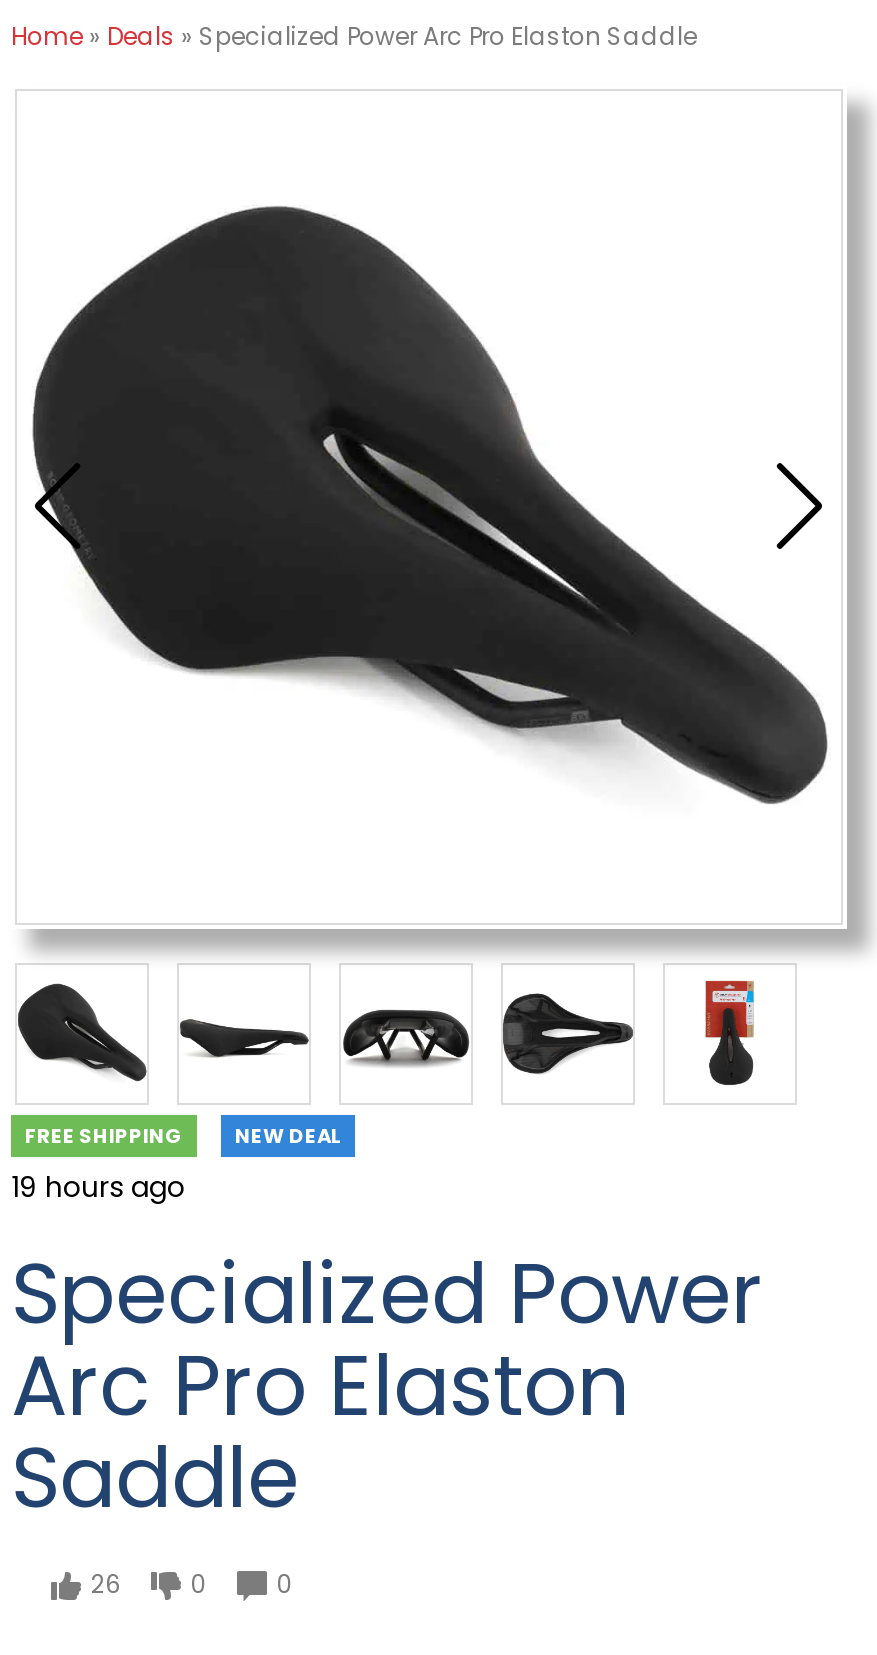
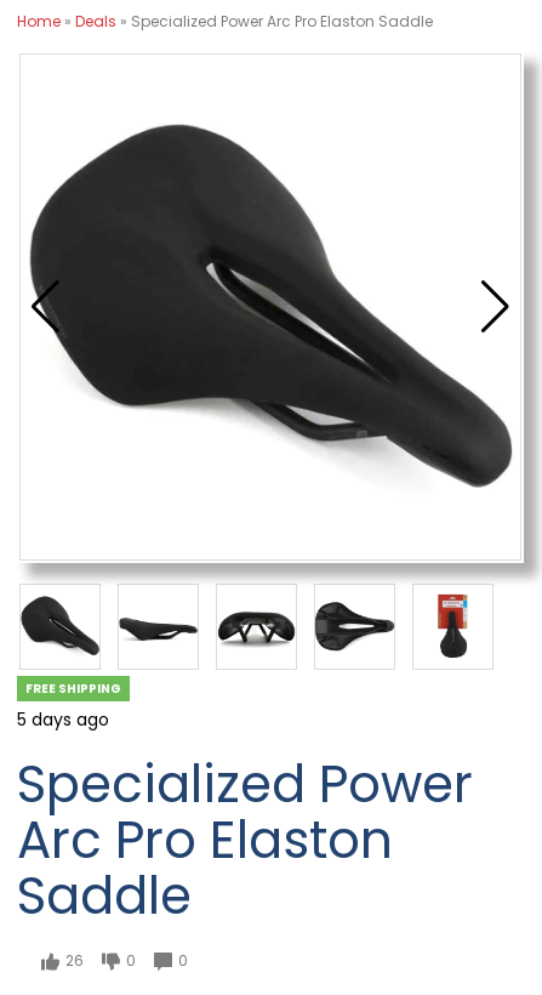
[11,1121,341,1207] NEW DEAL | 19 hours ago -> [17,707,109,732] 5 days ago

